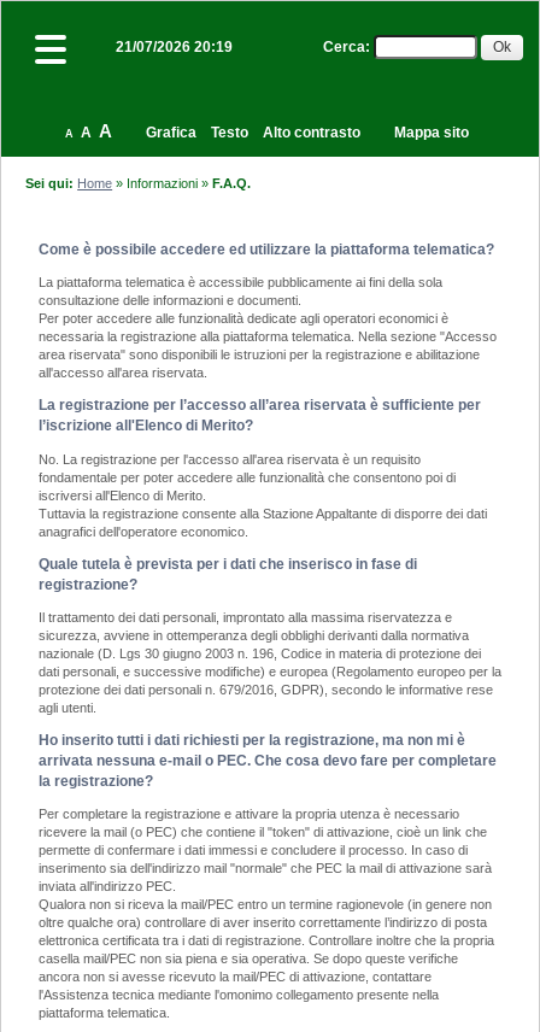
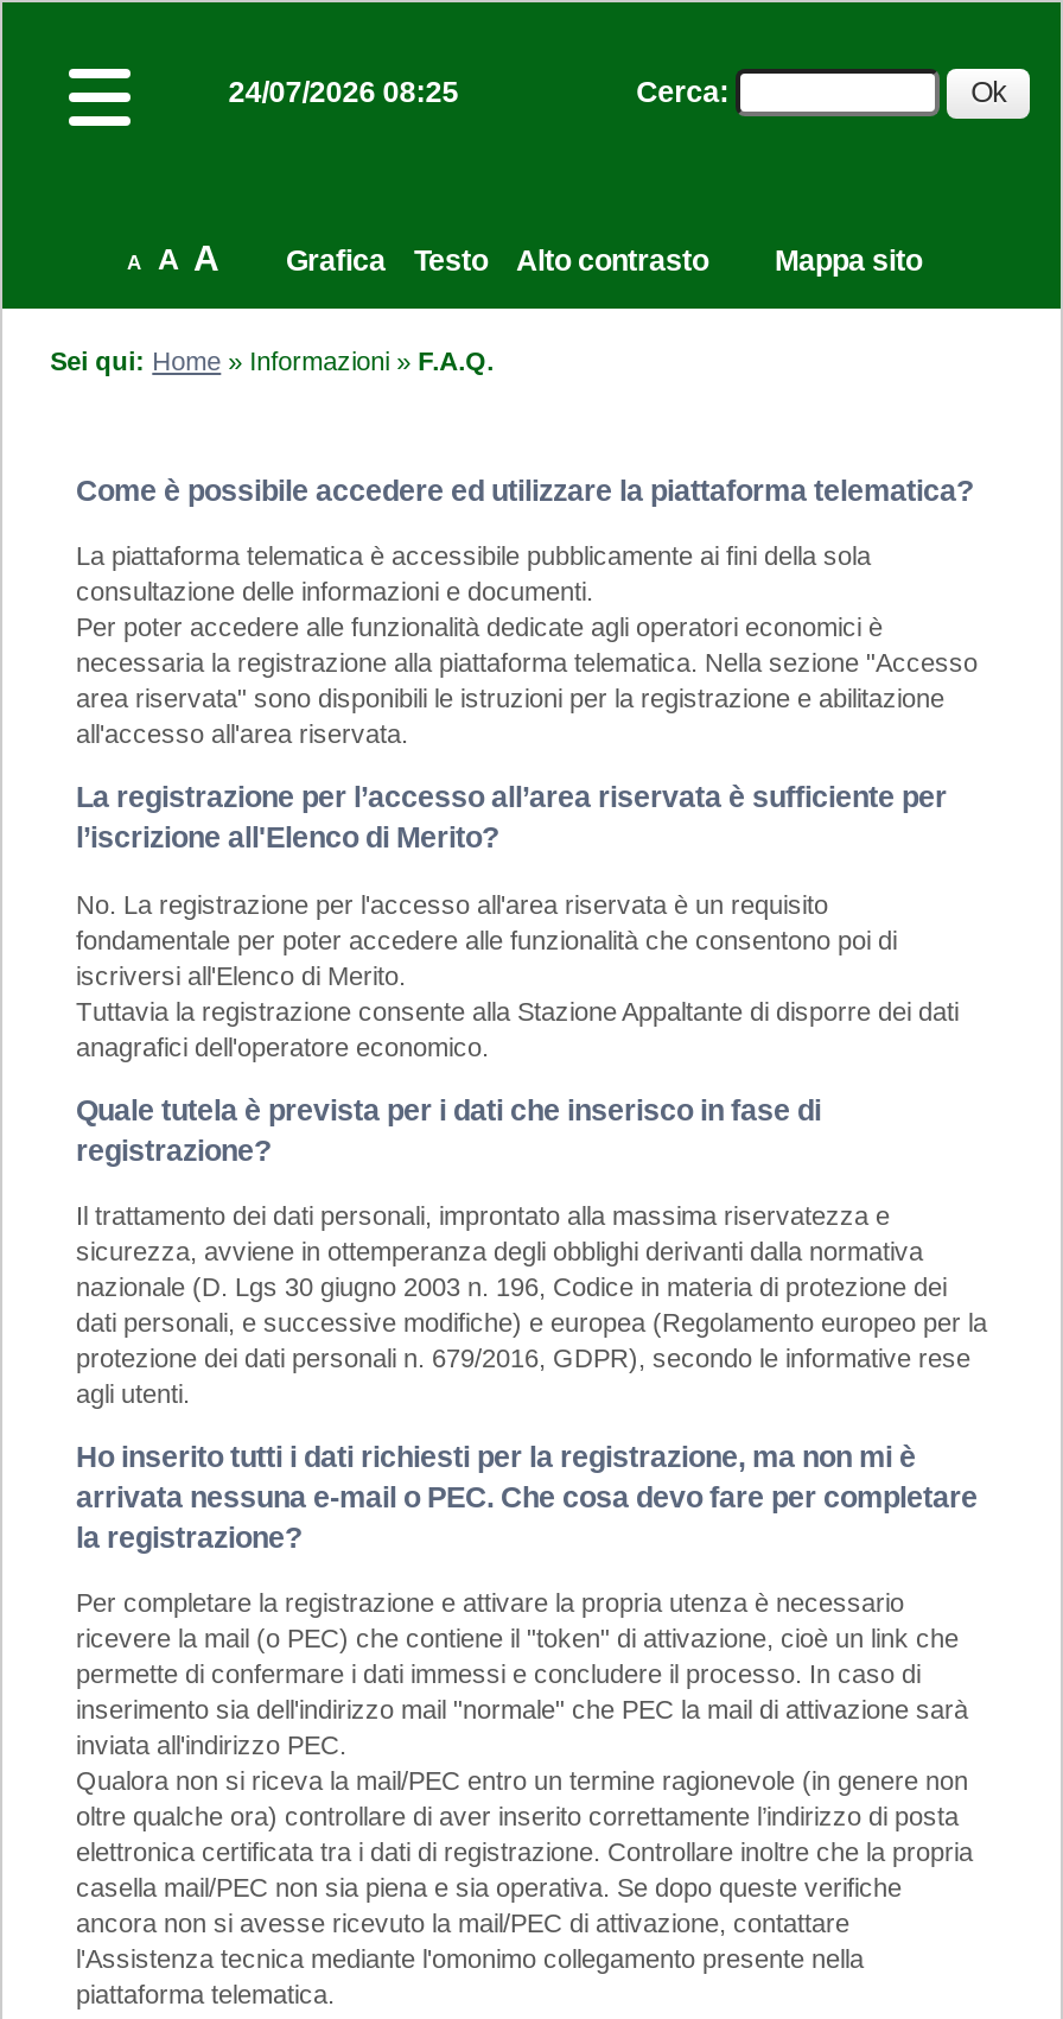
[116,39,233,56] 21/07/2026 20:19 -> [228,76,459,110] 24/07/2026 08:25

